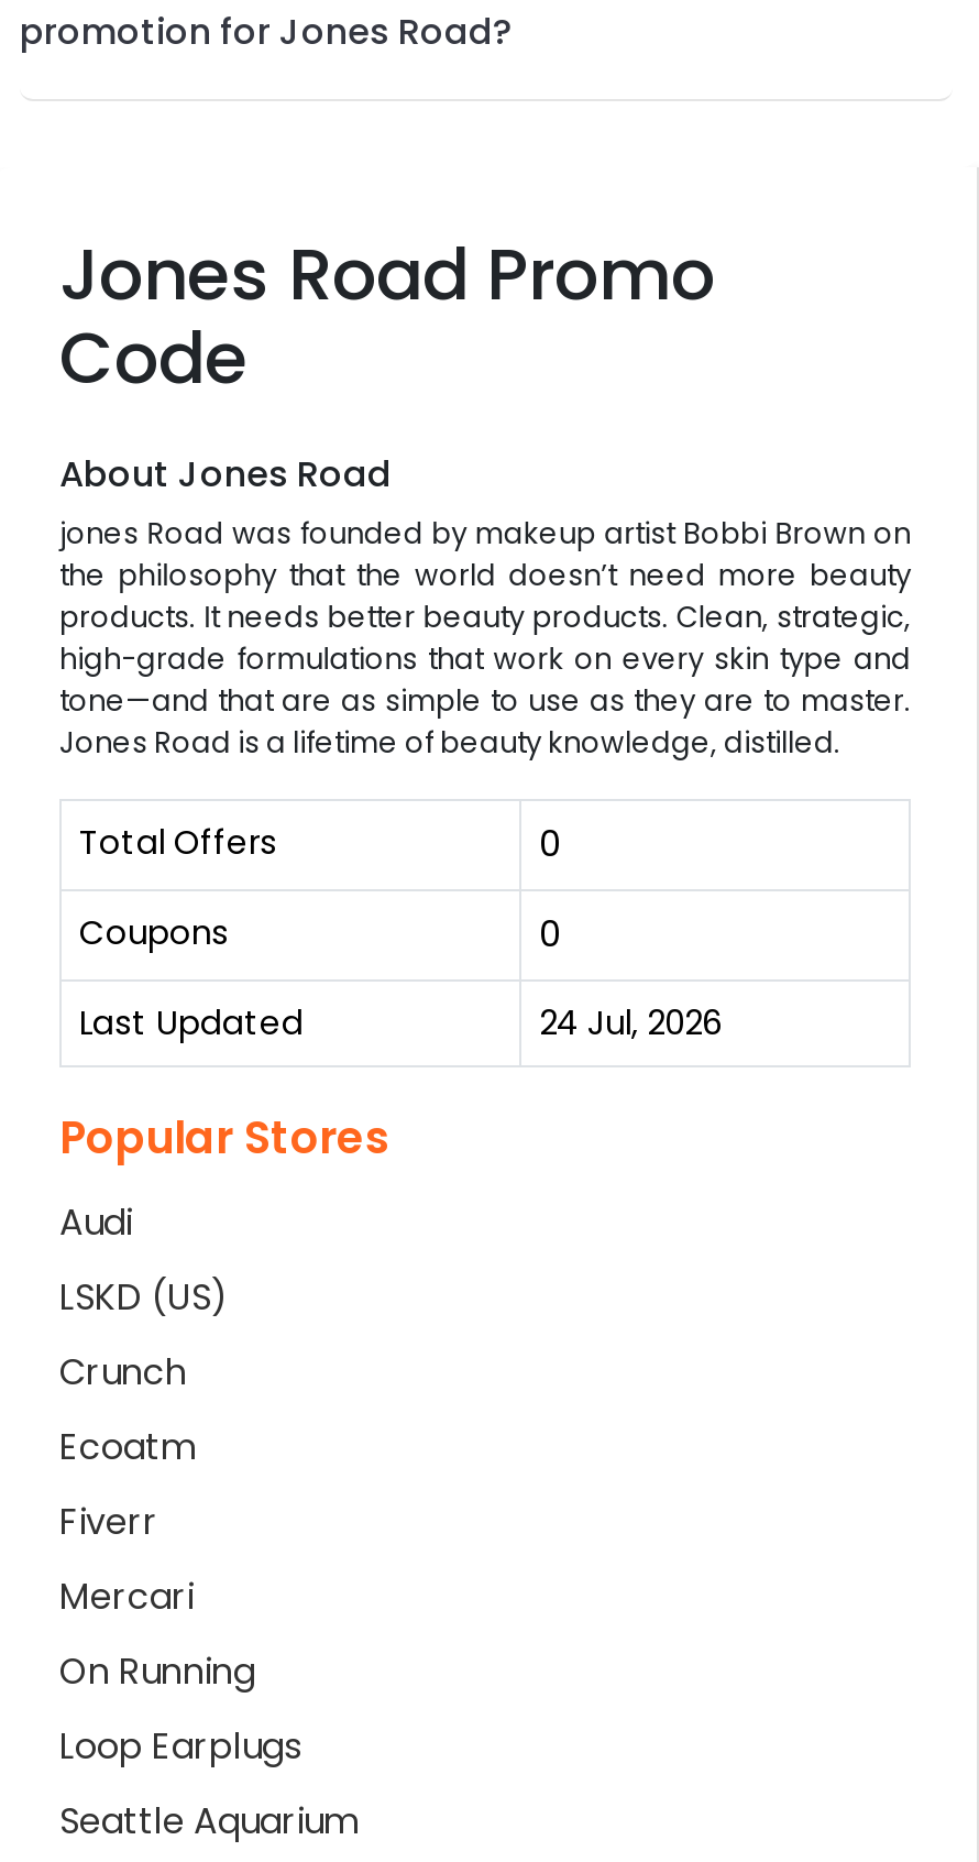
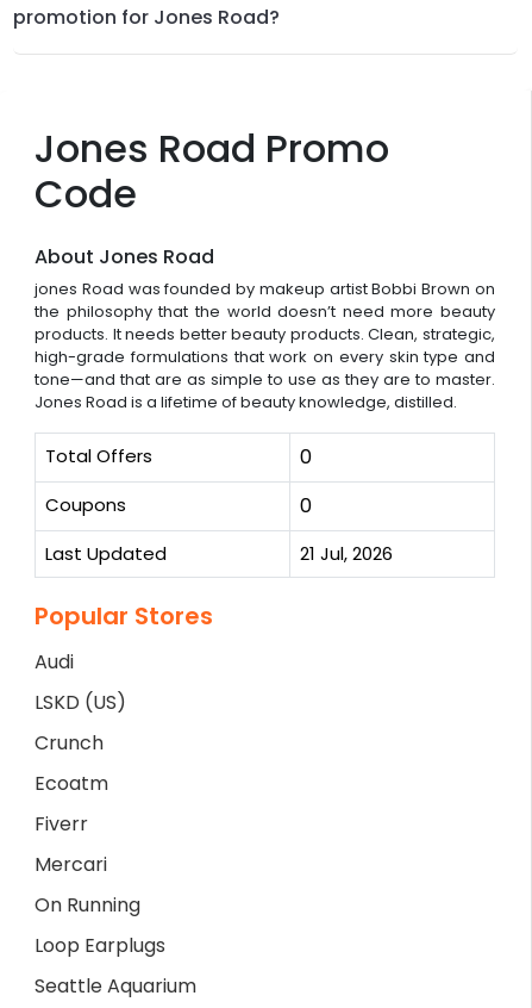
[539,1000,722,1046] 24 Jul, 2026 -> [300,541,393,566] 21 Jul, 2026

